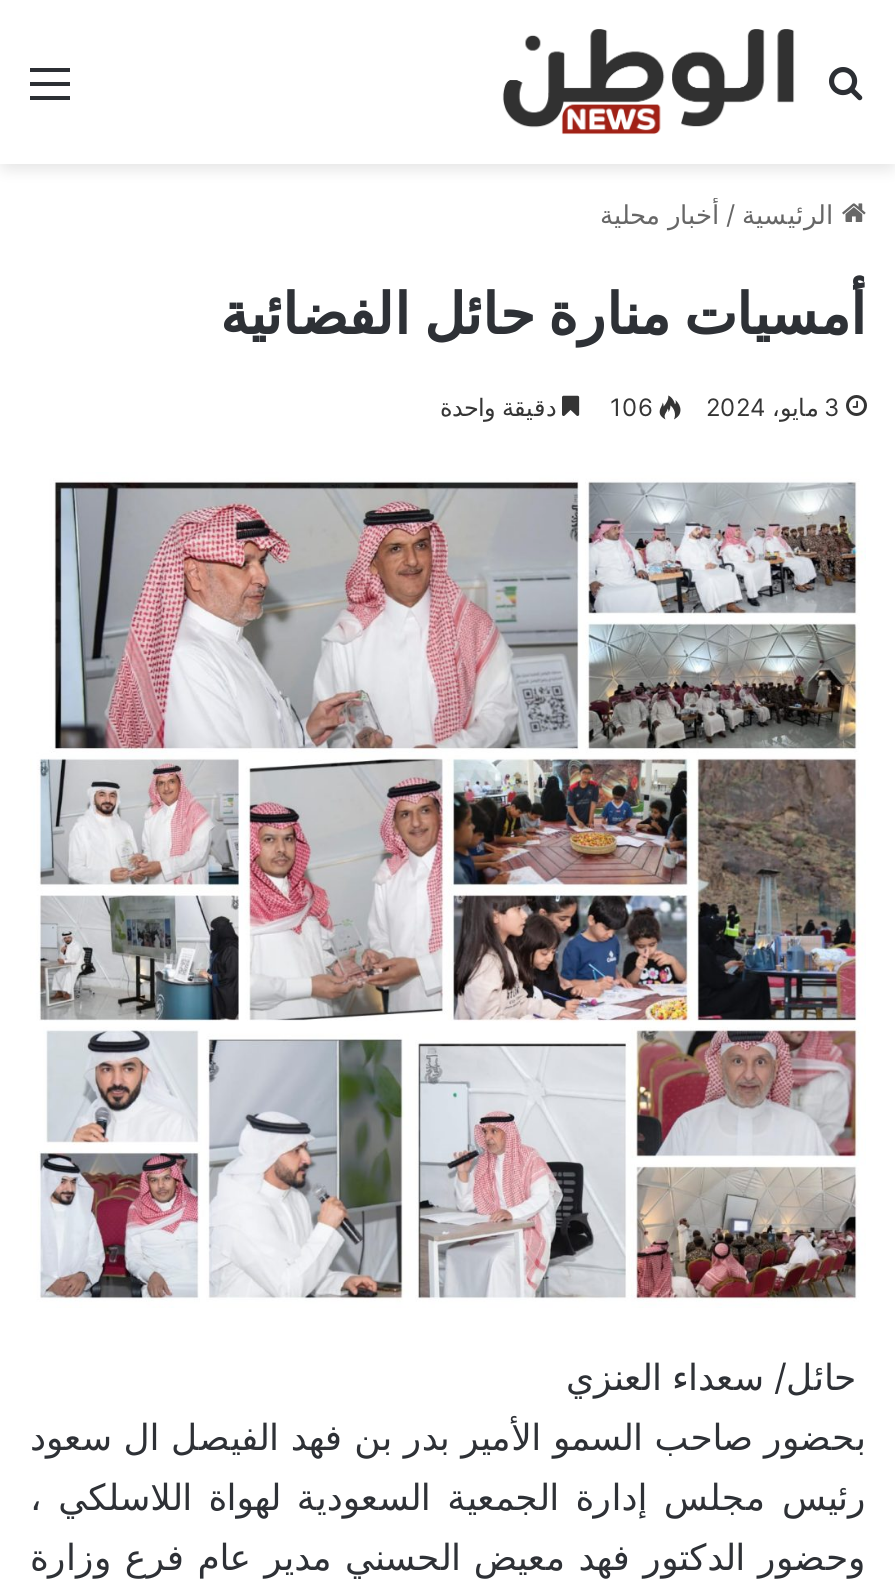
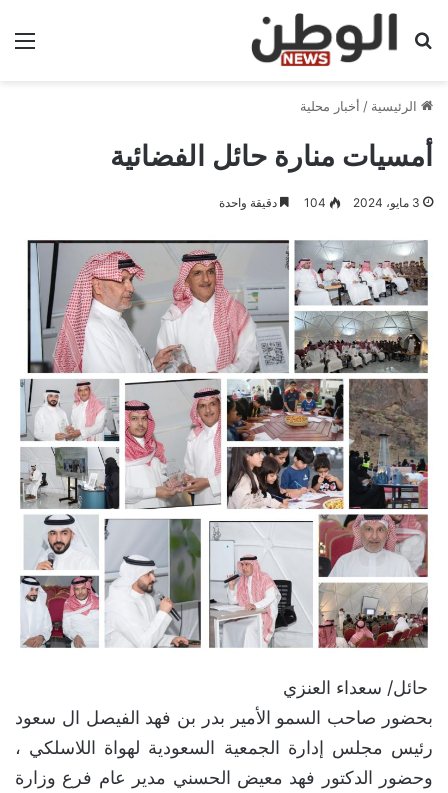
[440,392,652,422] 106 دقيقة واحدة -> [219,195,326,210] 104 دقيقة واحدة

